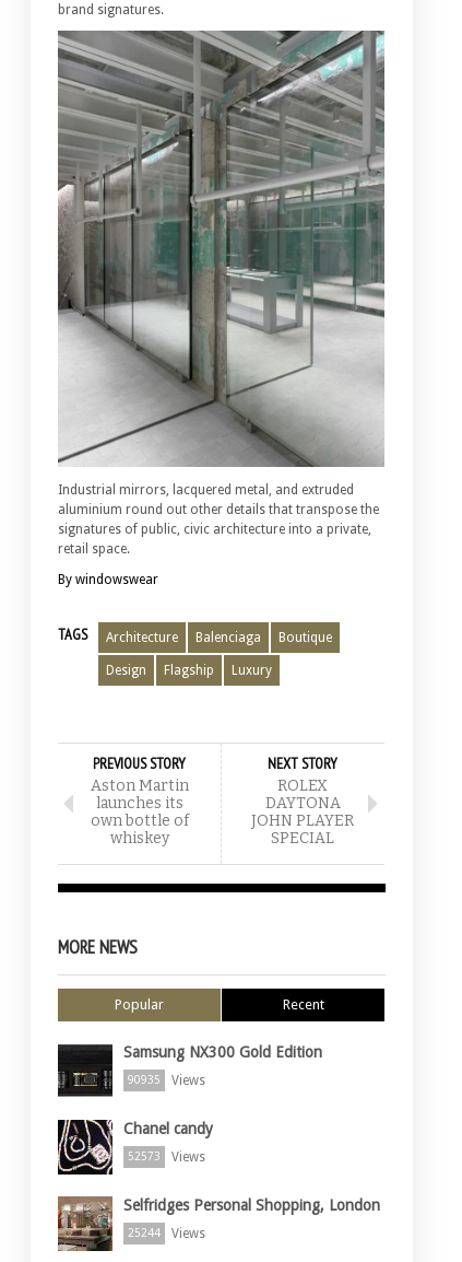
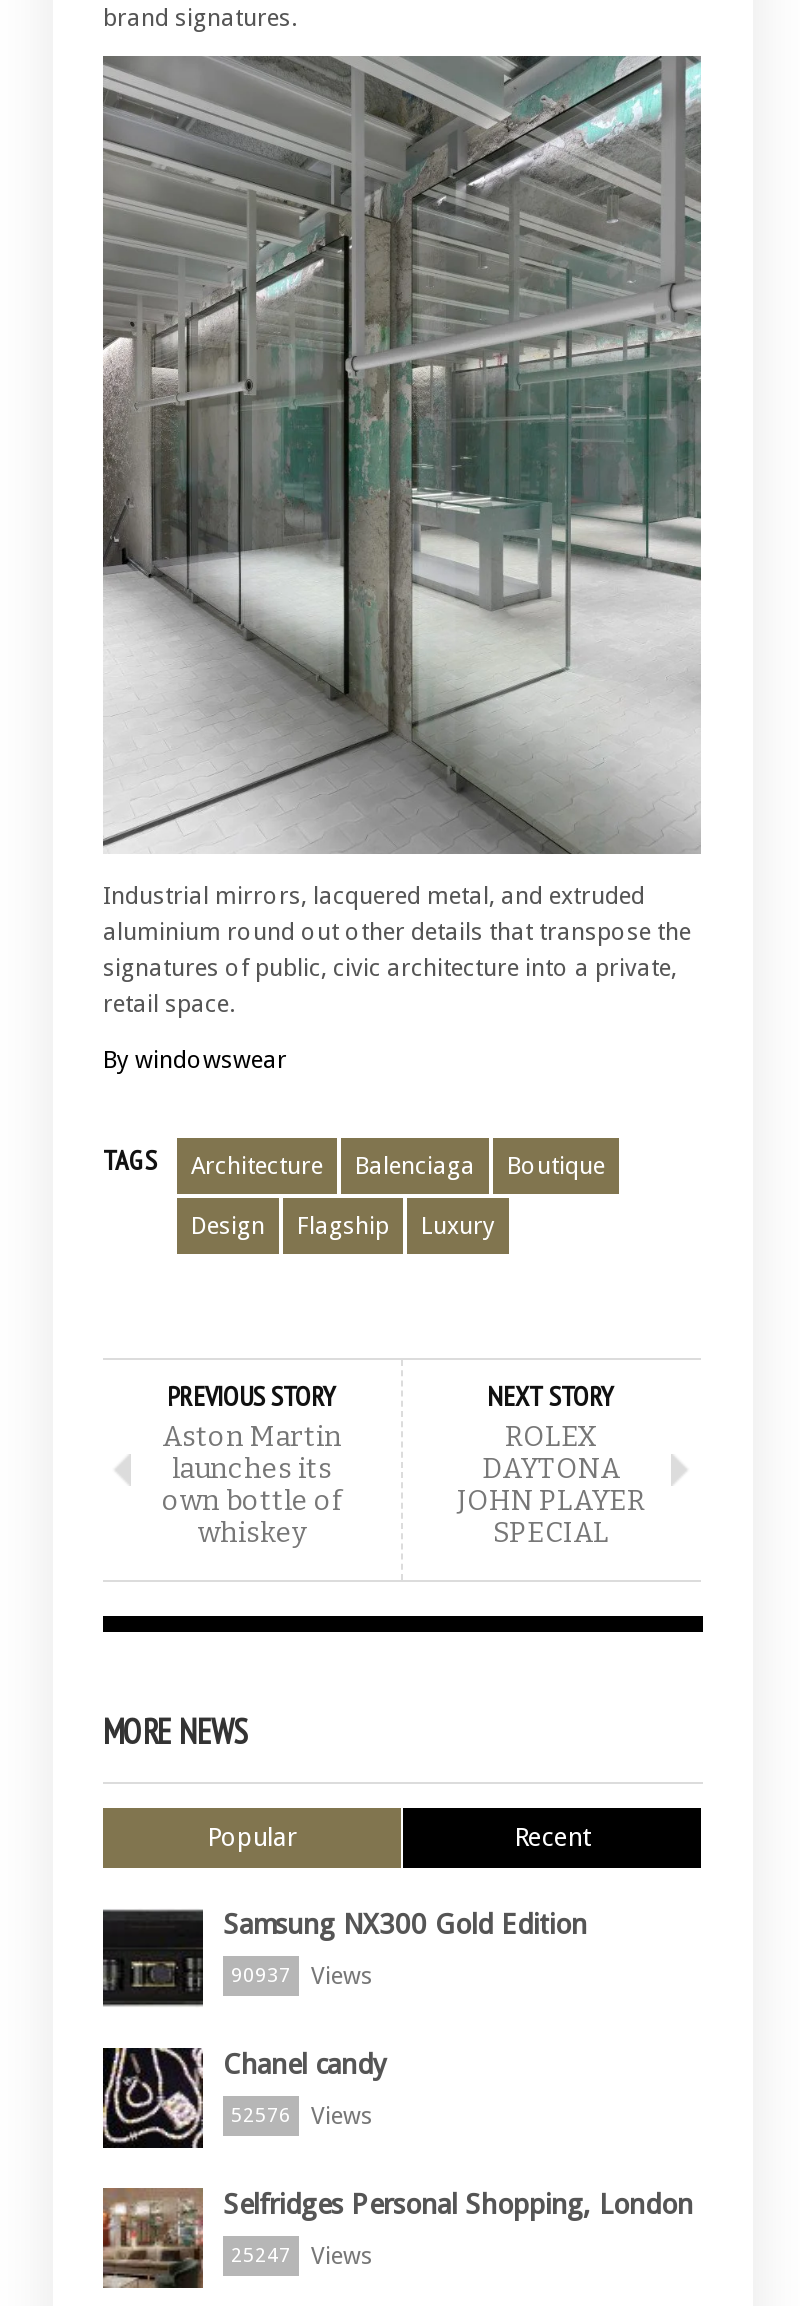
[128,1073,205,1088] 90935 Views -> [231,1962,373,1990] 90937 Views
[128,1149,205,1165] 52573 Views -> [231,2102,373,2130] 52576 Views
[128,1226,205,1241] 25244 Views -> [231,2242,373,2270] 25247 Views

